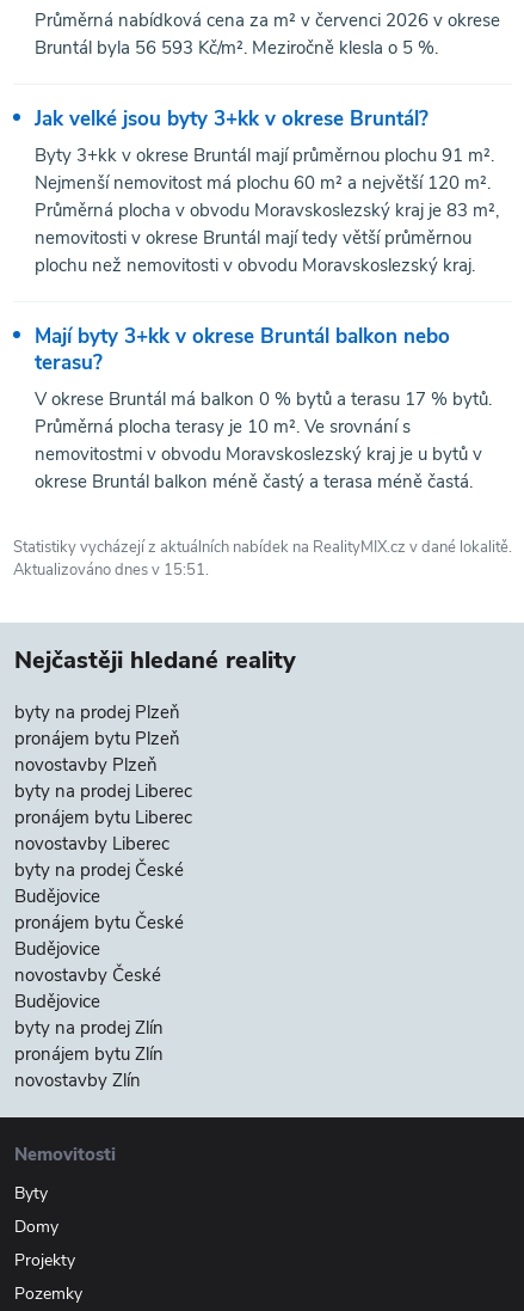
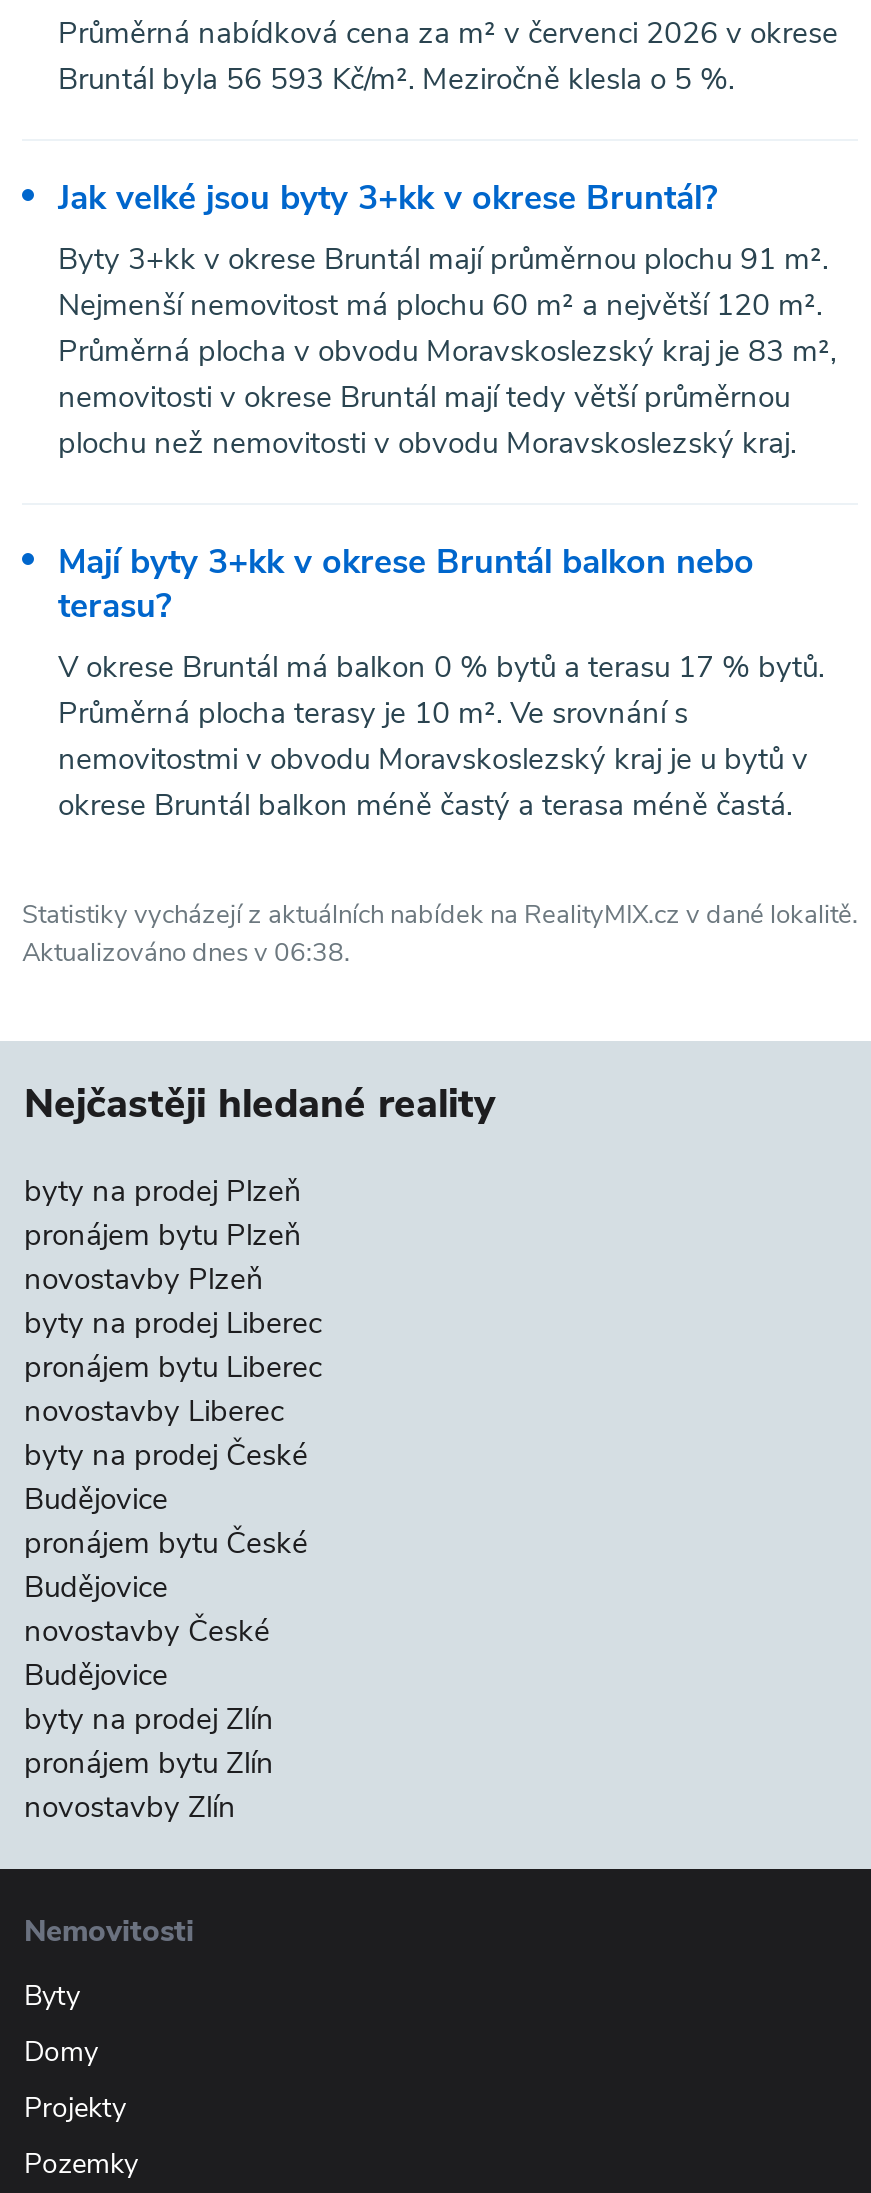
[13,559,209,581] Aktualizováno dnes v 15:51. -> [22,935,350,971] Aktualizováno dnes v 06:38.

